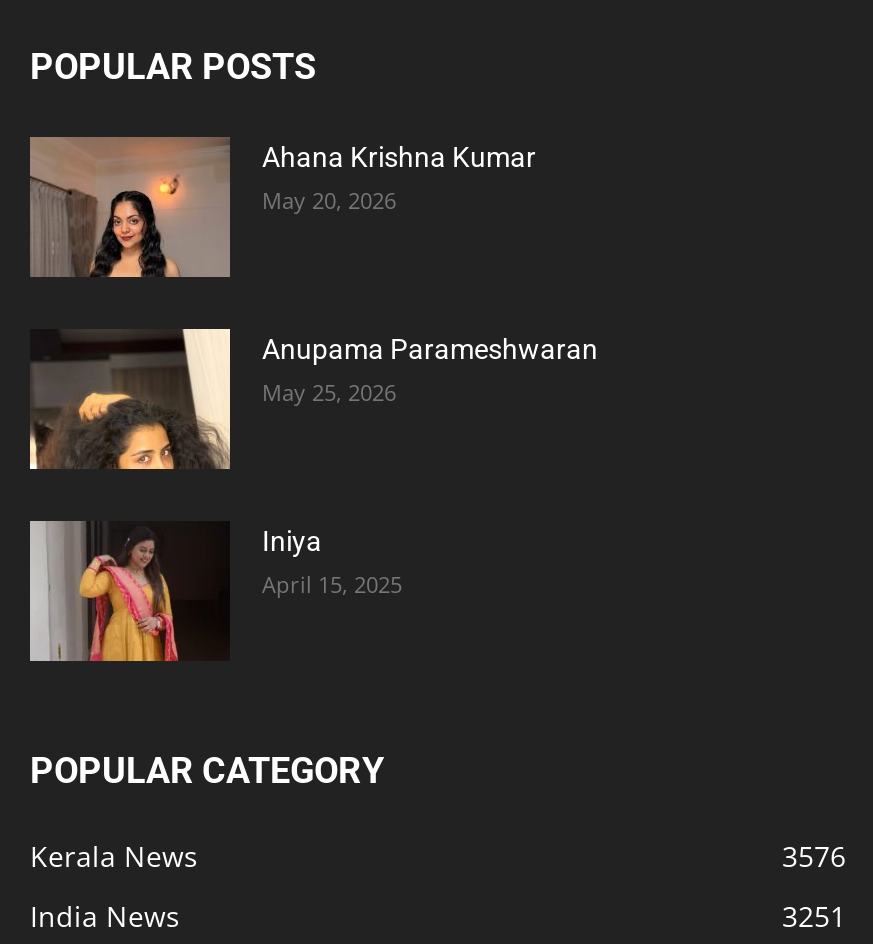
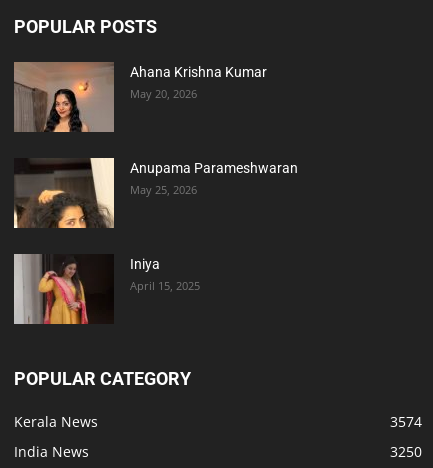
[782,837,846,875] 3576 -> [390,412,422,431] 3574
[782,897,846,935] 3251 -> [390,442,422,461] 3250

